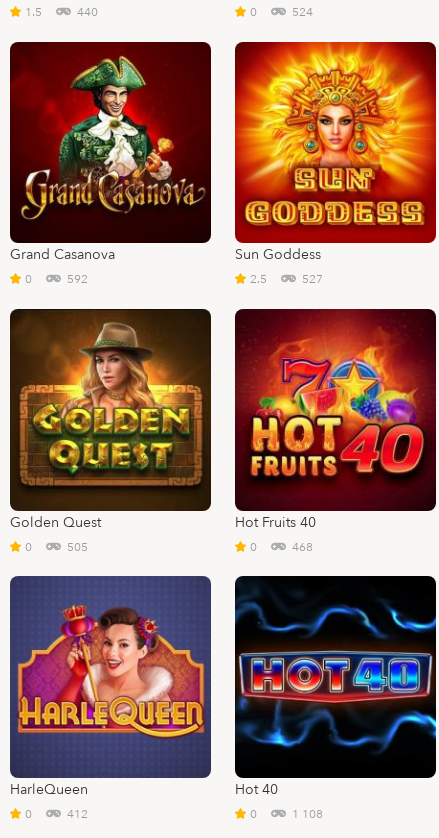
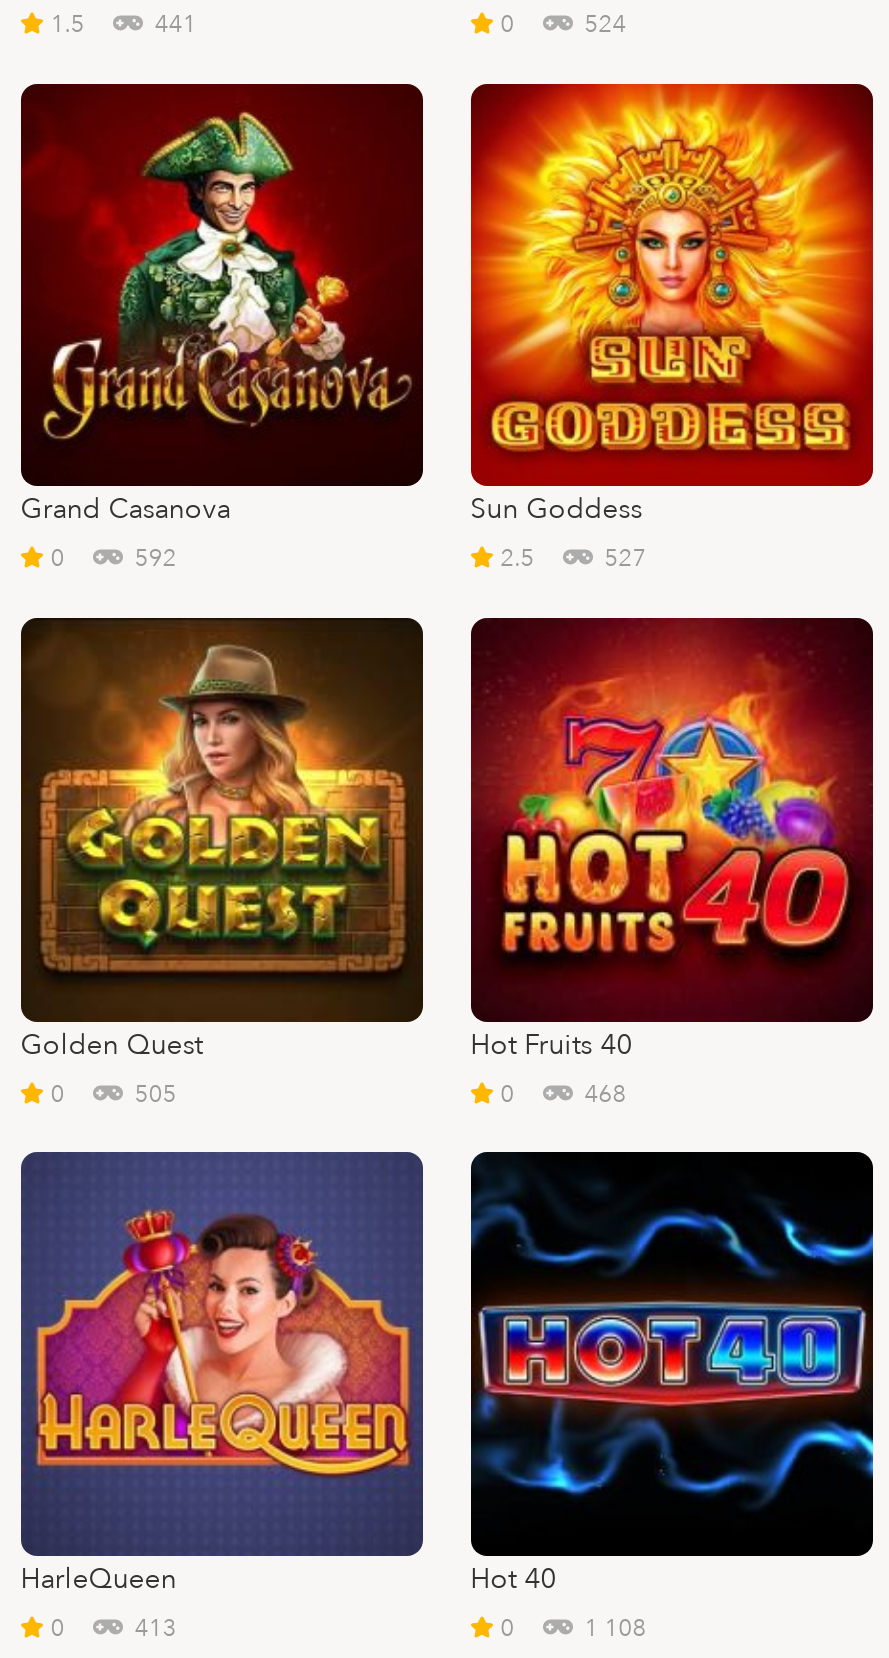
[77,4,98,20] 440 -> [155,8,197,40] 441
[67,806,88,822] 412 -> [135,1612,177,1644] 413

